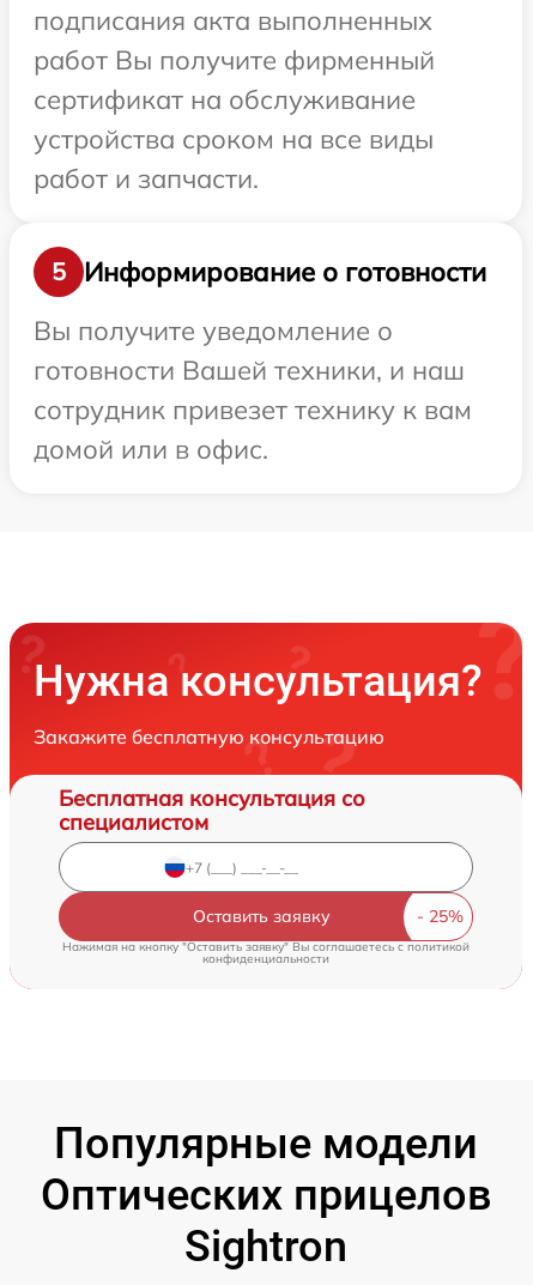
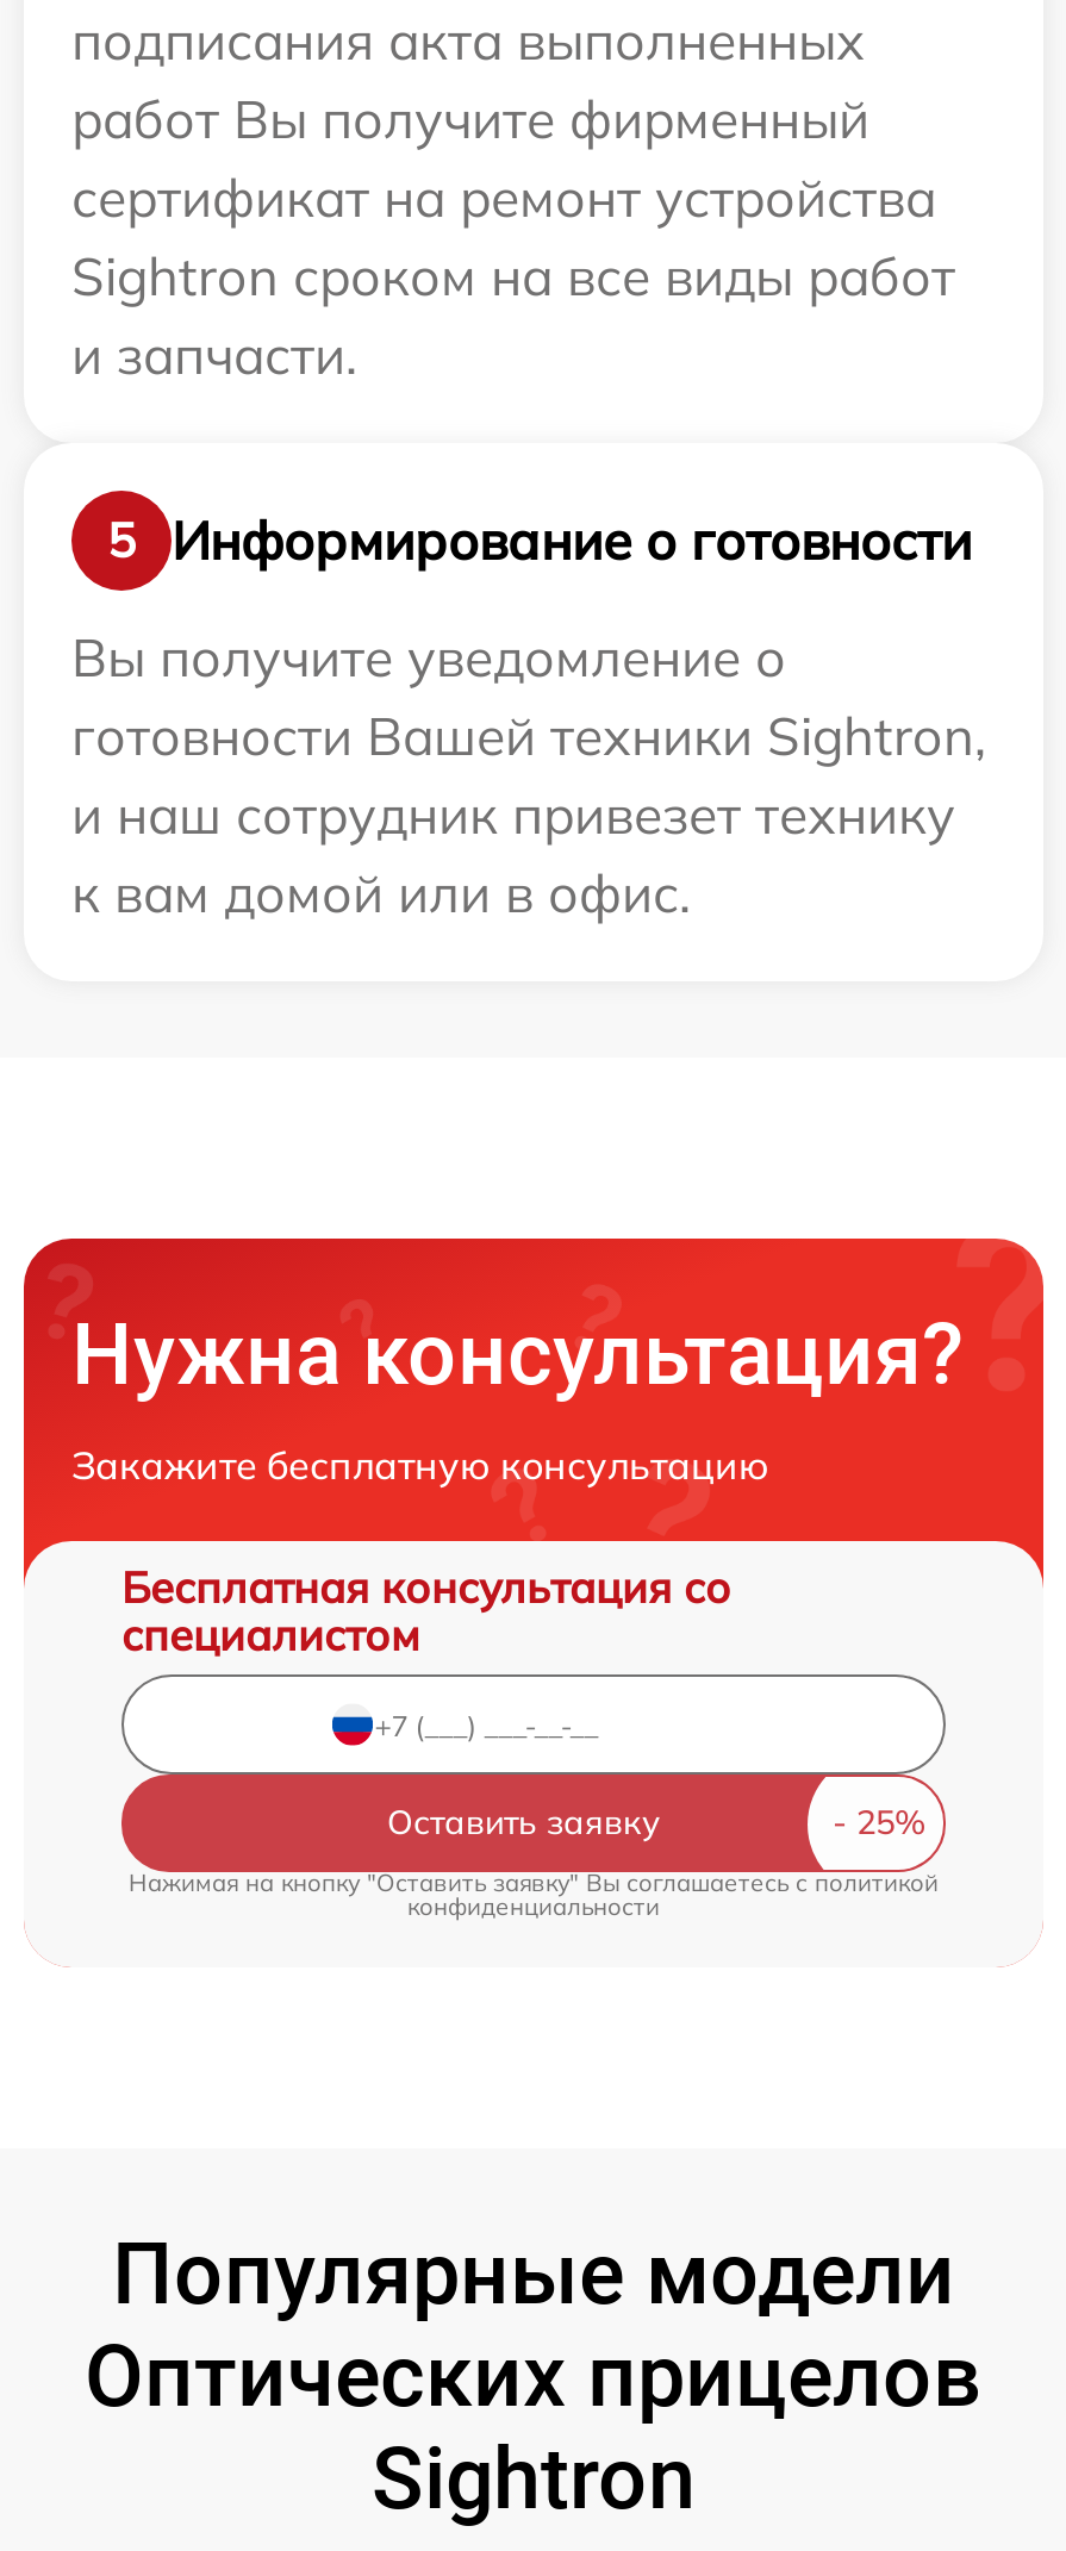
[34,83,434,196] сертификат на обслуживание | устройства сроком на все виды | работ и запчасти. -> [71,165,955,389] сертификат на ремонт устройства | Sightron сроком на все виды работ | и запчасти.
[34,354,472,466] готовности Вашей техники, и наш | сотрудник привезет технику к вам | домой или в офис. -> [71,703,986,927] готовности Вашей техники Sightron, | и наш сотрудник привезет технику | к вам домой или в офис.

